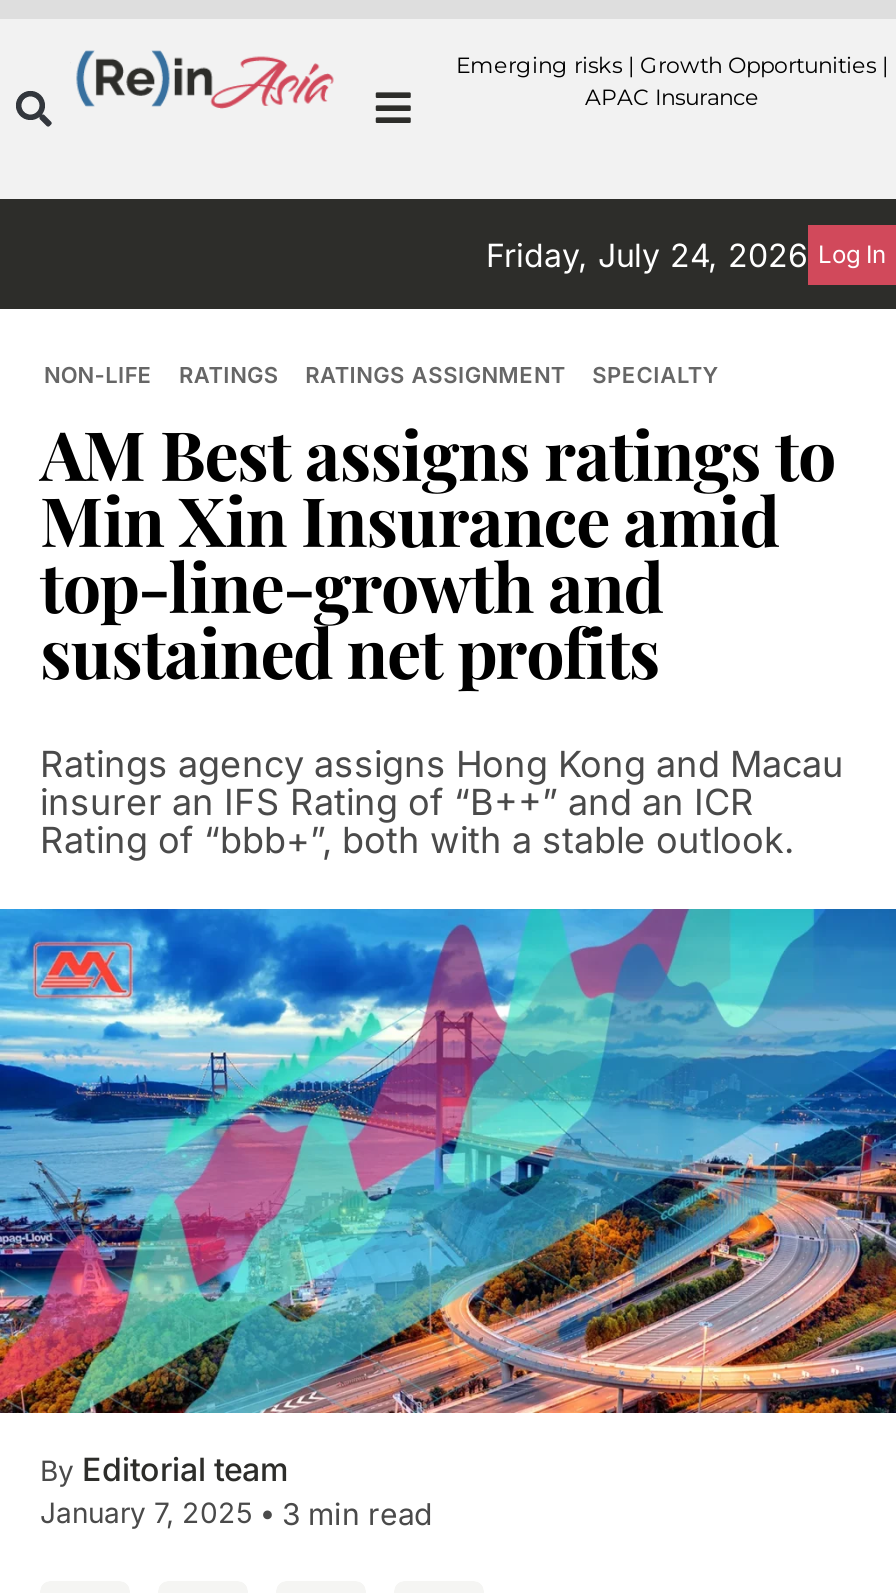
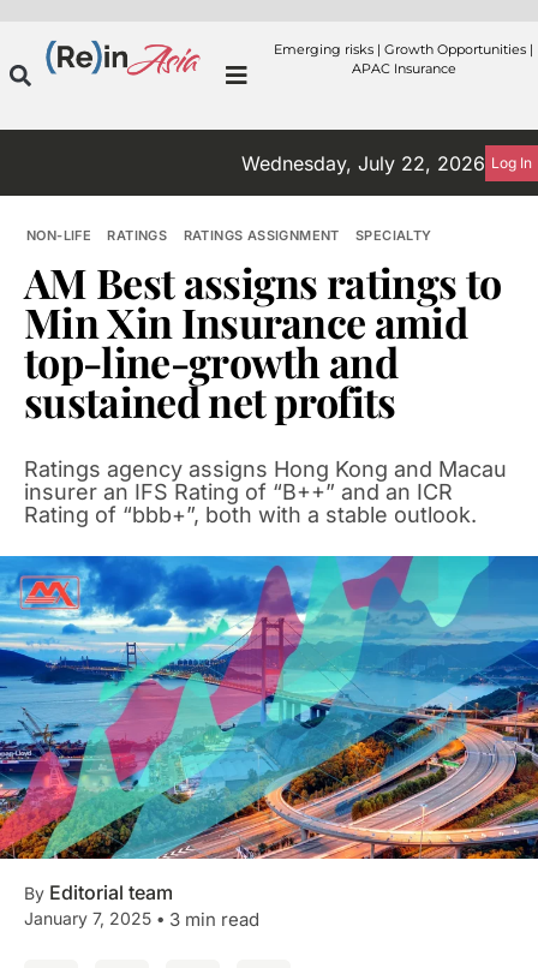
[486,235,886,275] Friday, July 24, 2026 Log In -> [241,151,532,175] Wednesday, July 22, 2026 Log In

